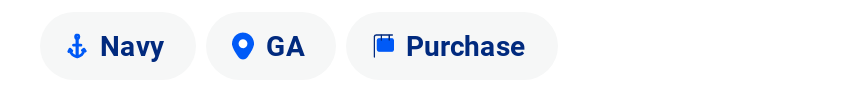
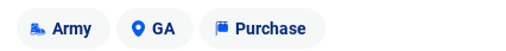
[100,29,164,61] Navy -> [52,19,91,38] Army

